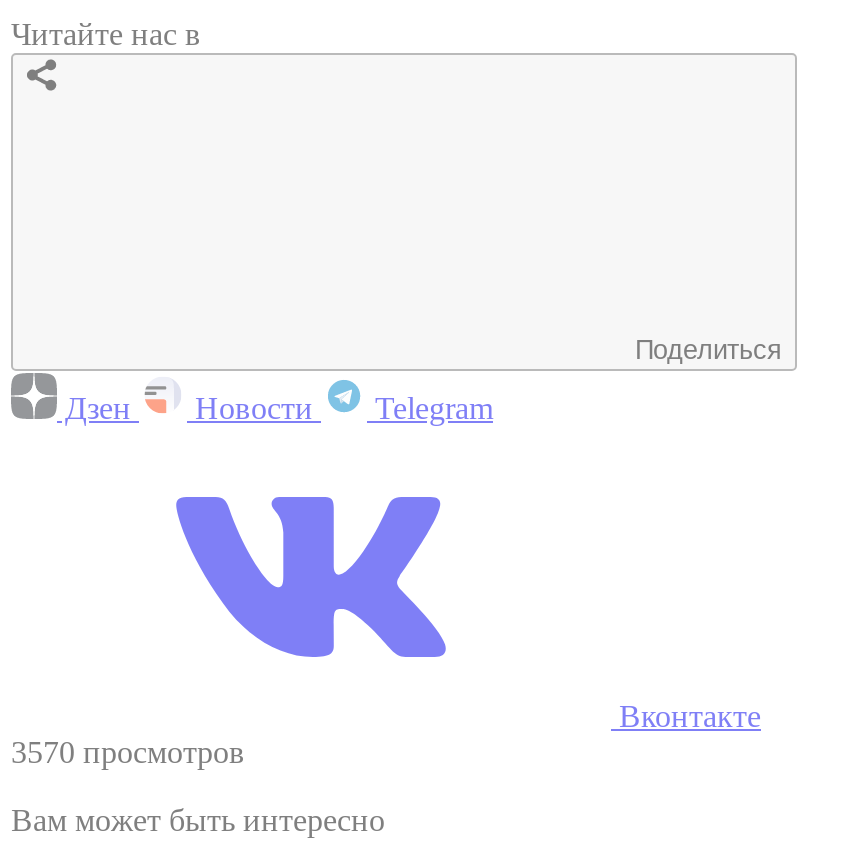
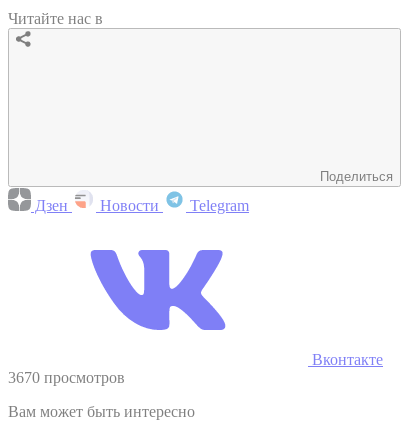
[11,734,245,768] 3570 просмотров -> [8,369,125,386] 3670 просмотров

